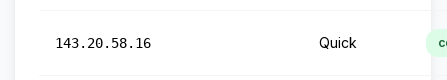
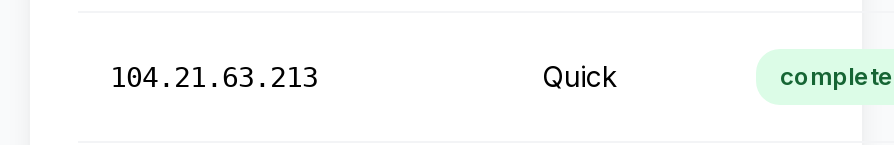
[55,35,151,51] 143.20.58.16 -> [110,61,318,93] 104.21.63.213

